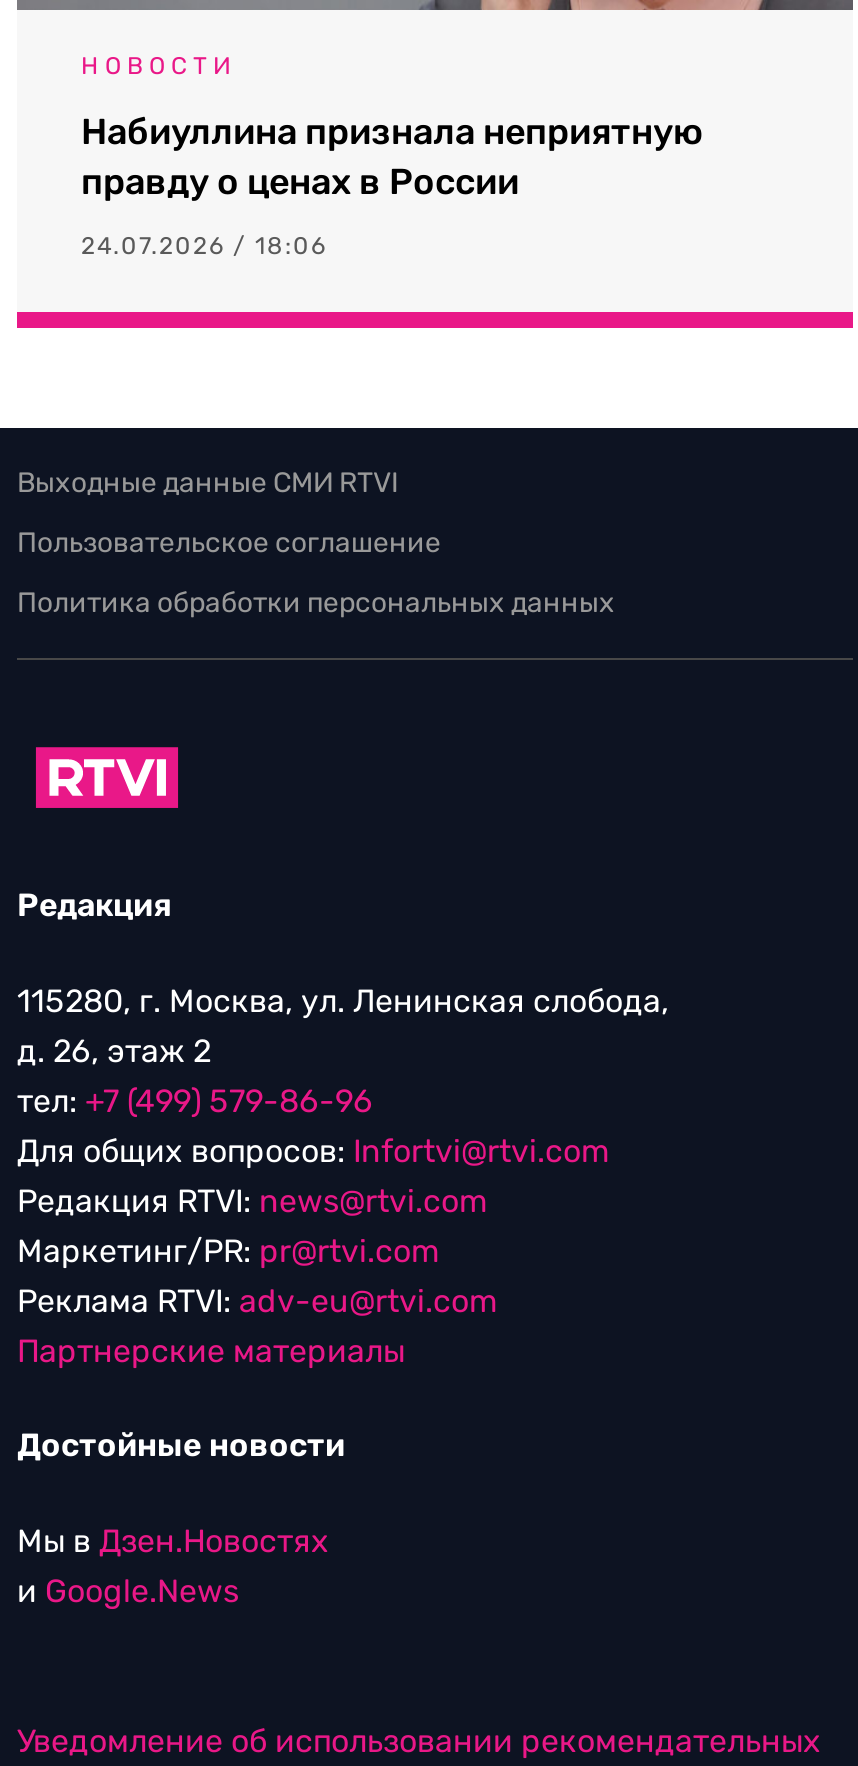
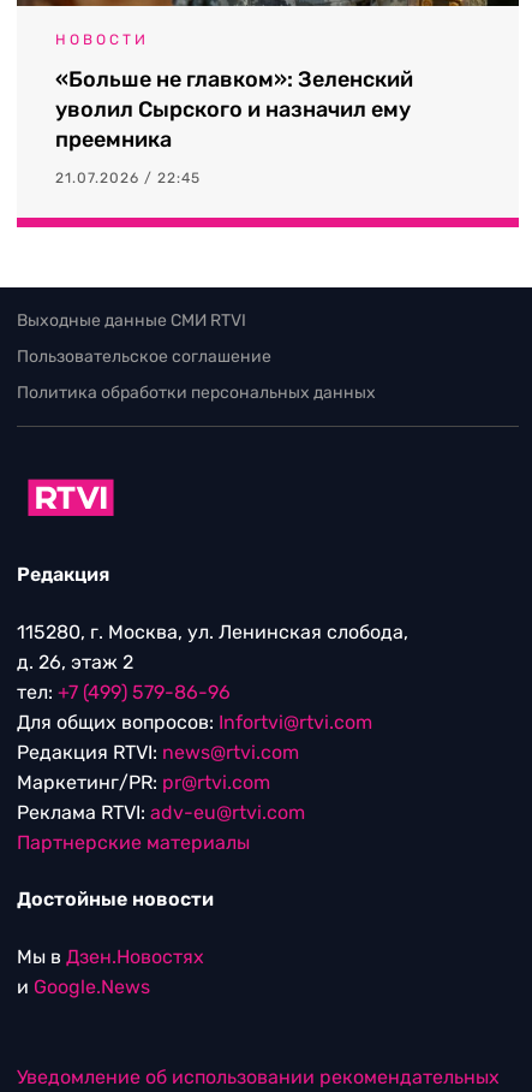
[81,110,703,204] Набиуллина признала неприятную | правду о ценах в России -> [55,66,413,153] «Больше не главком»: Зеленский | уволил Сырского и назначил ему | преемника
[81,232,327,260] 24.07.2026 / 18:06 -> [55,170,201,187] 21.07.2026 / 22:45

